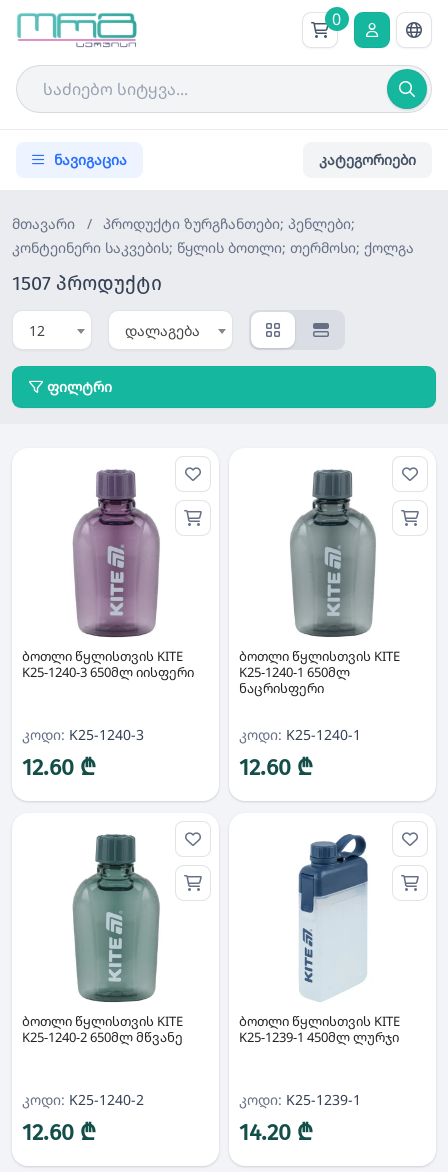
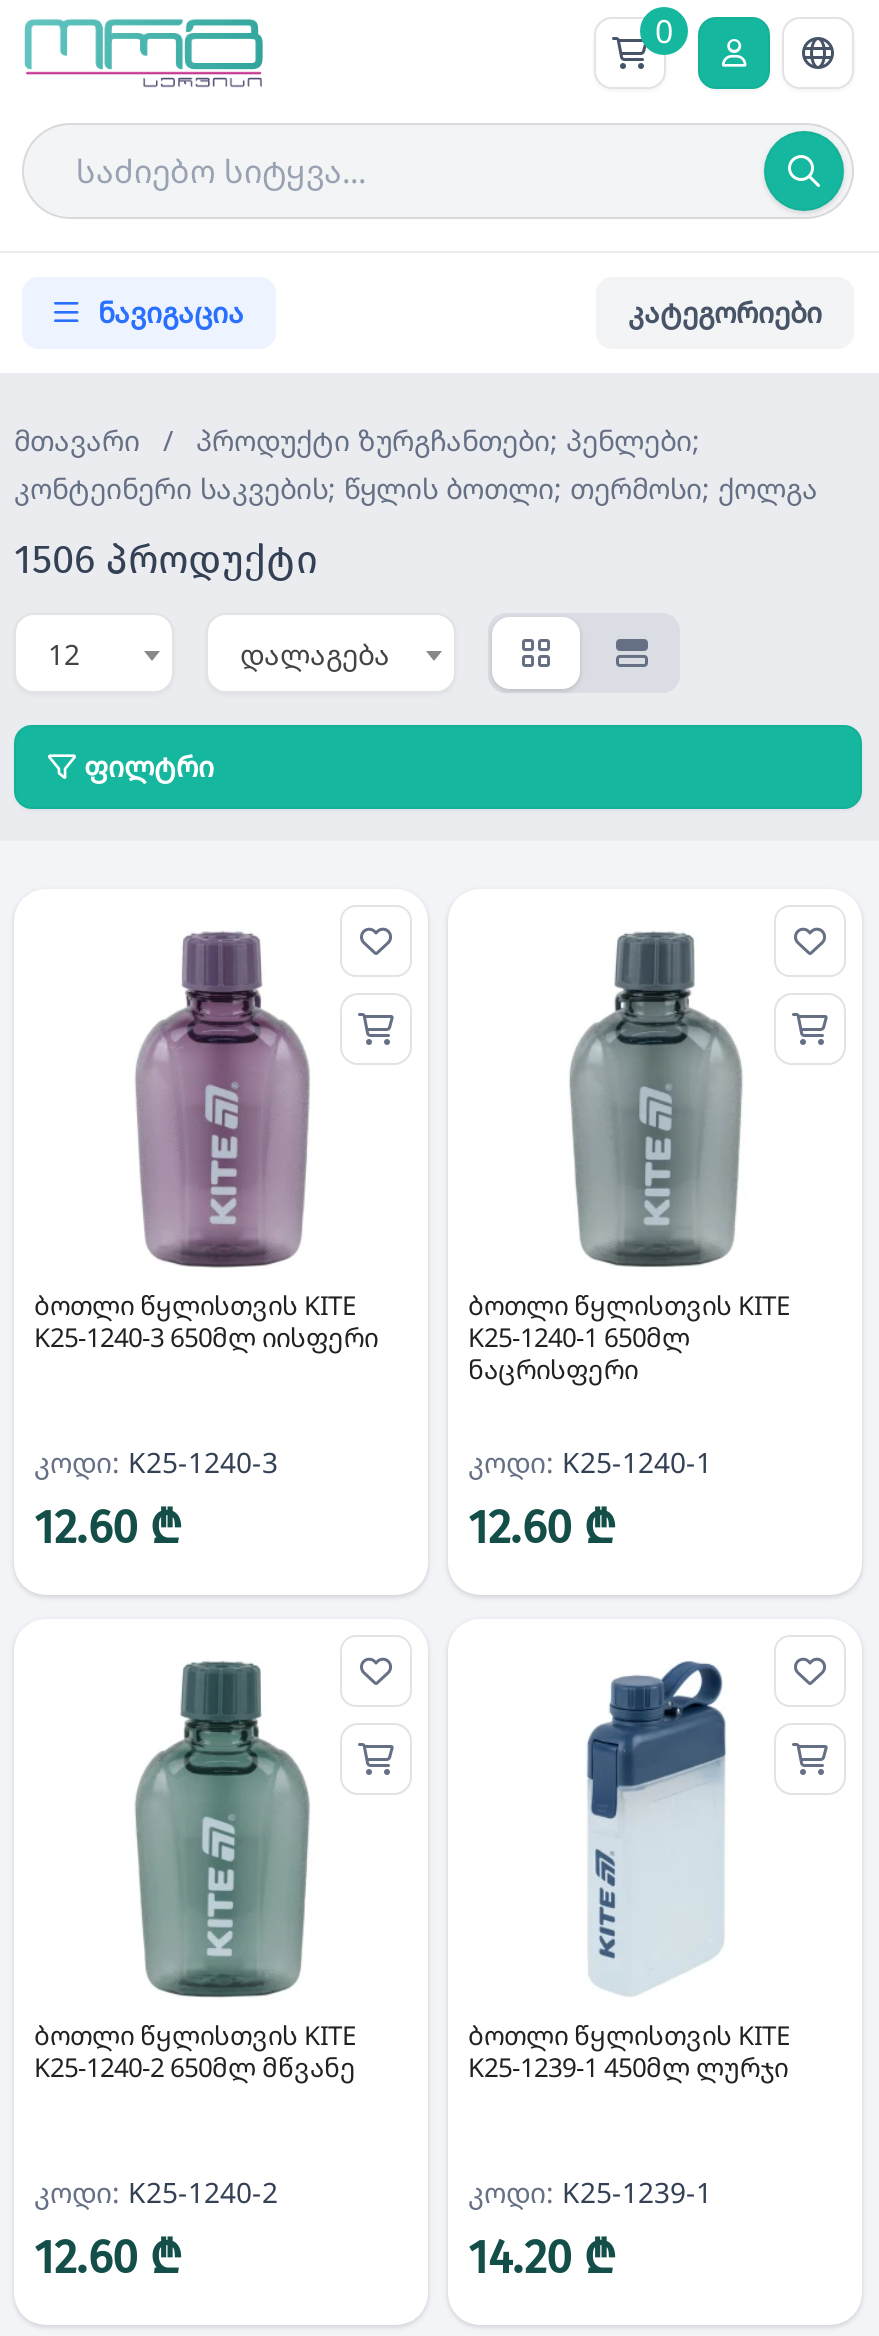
[12,271,162,295] 1507 პროდუქტი -> [14,535,318,583] 1506 პროდუქტი

